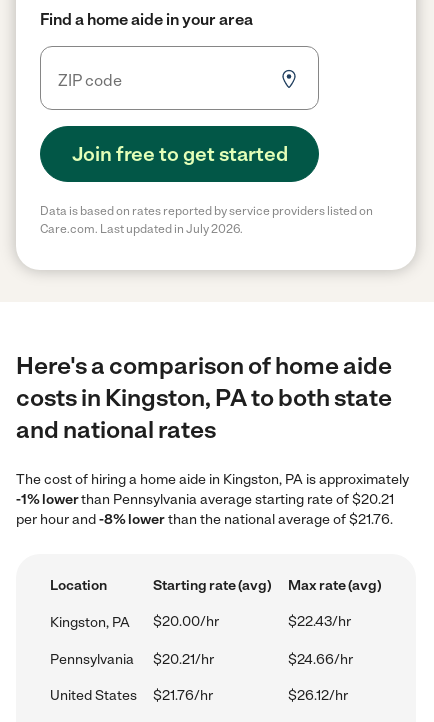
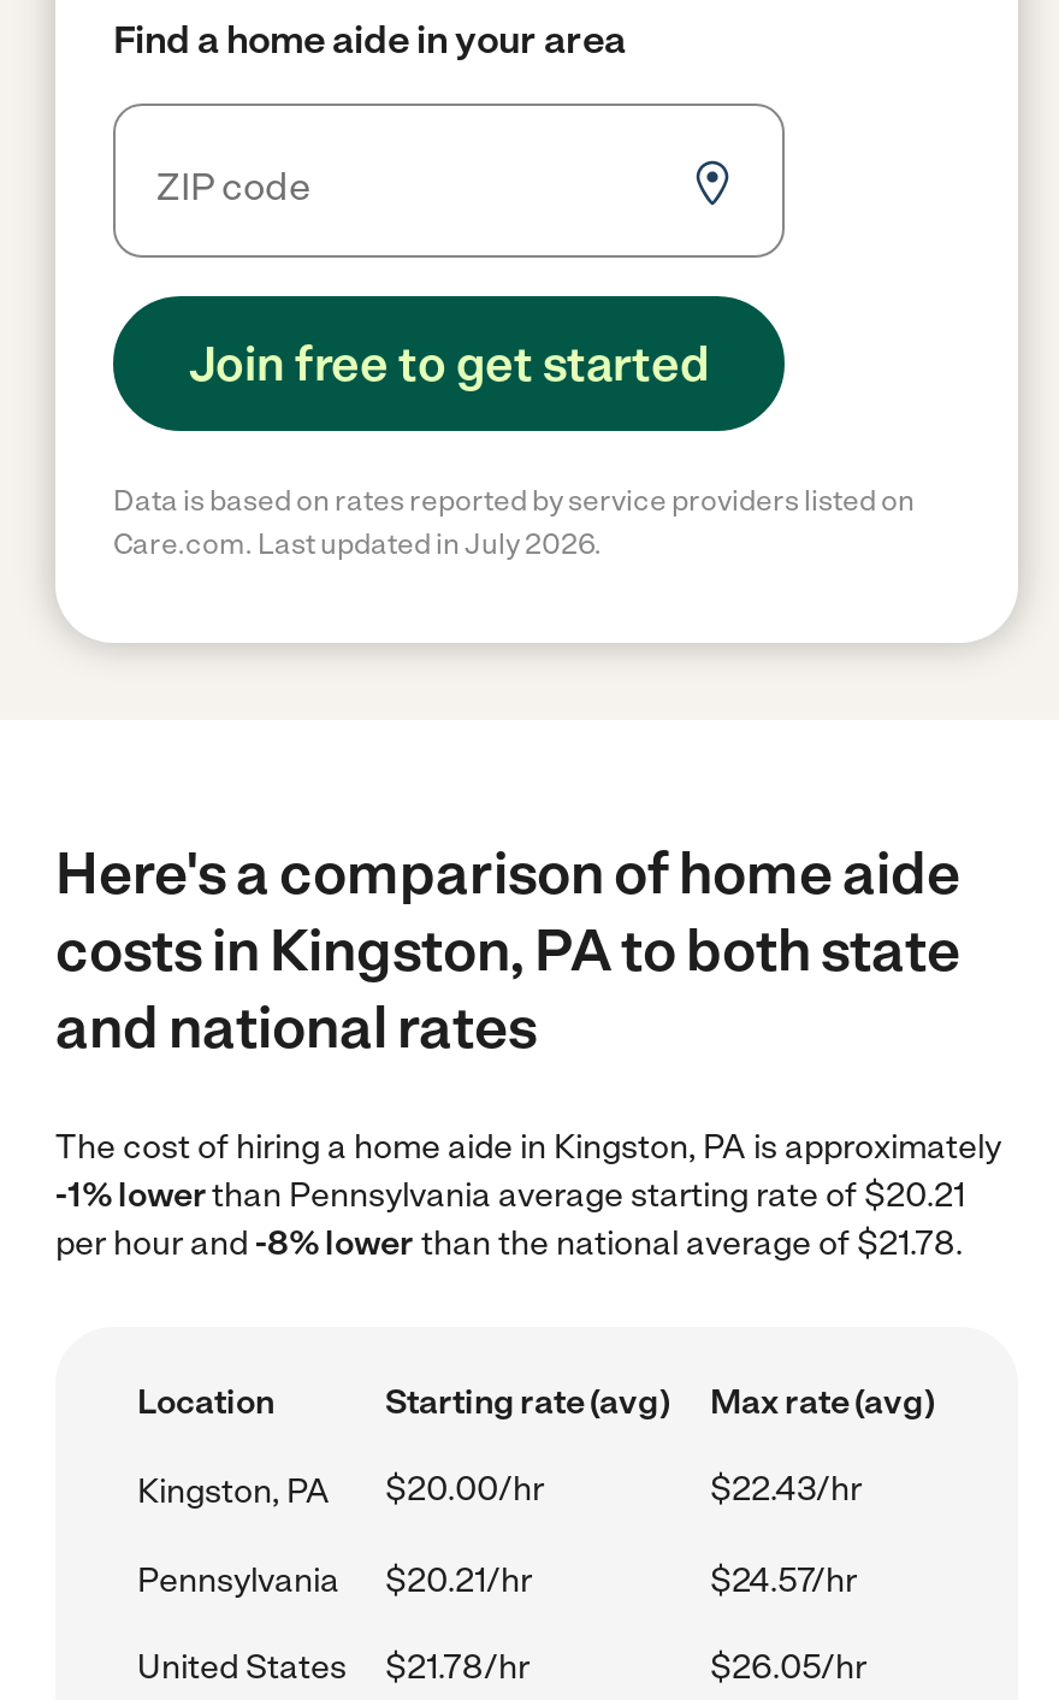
[16,511,393,528] per hour and -8% lower than the national average of $21.76. -> [55,1223,963,1264] per hour and -8% lower than the national average of $21.78.
[288,651,353,668] $24.66/hr -> [710,1560,857,1601] $24.57/hr
[153,687,348,704] $21.76/hr | $26.12/hr -> [385,1647,866,1688] $21.78/hr | $26.05/hr

